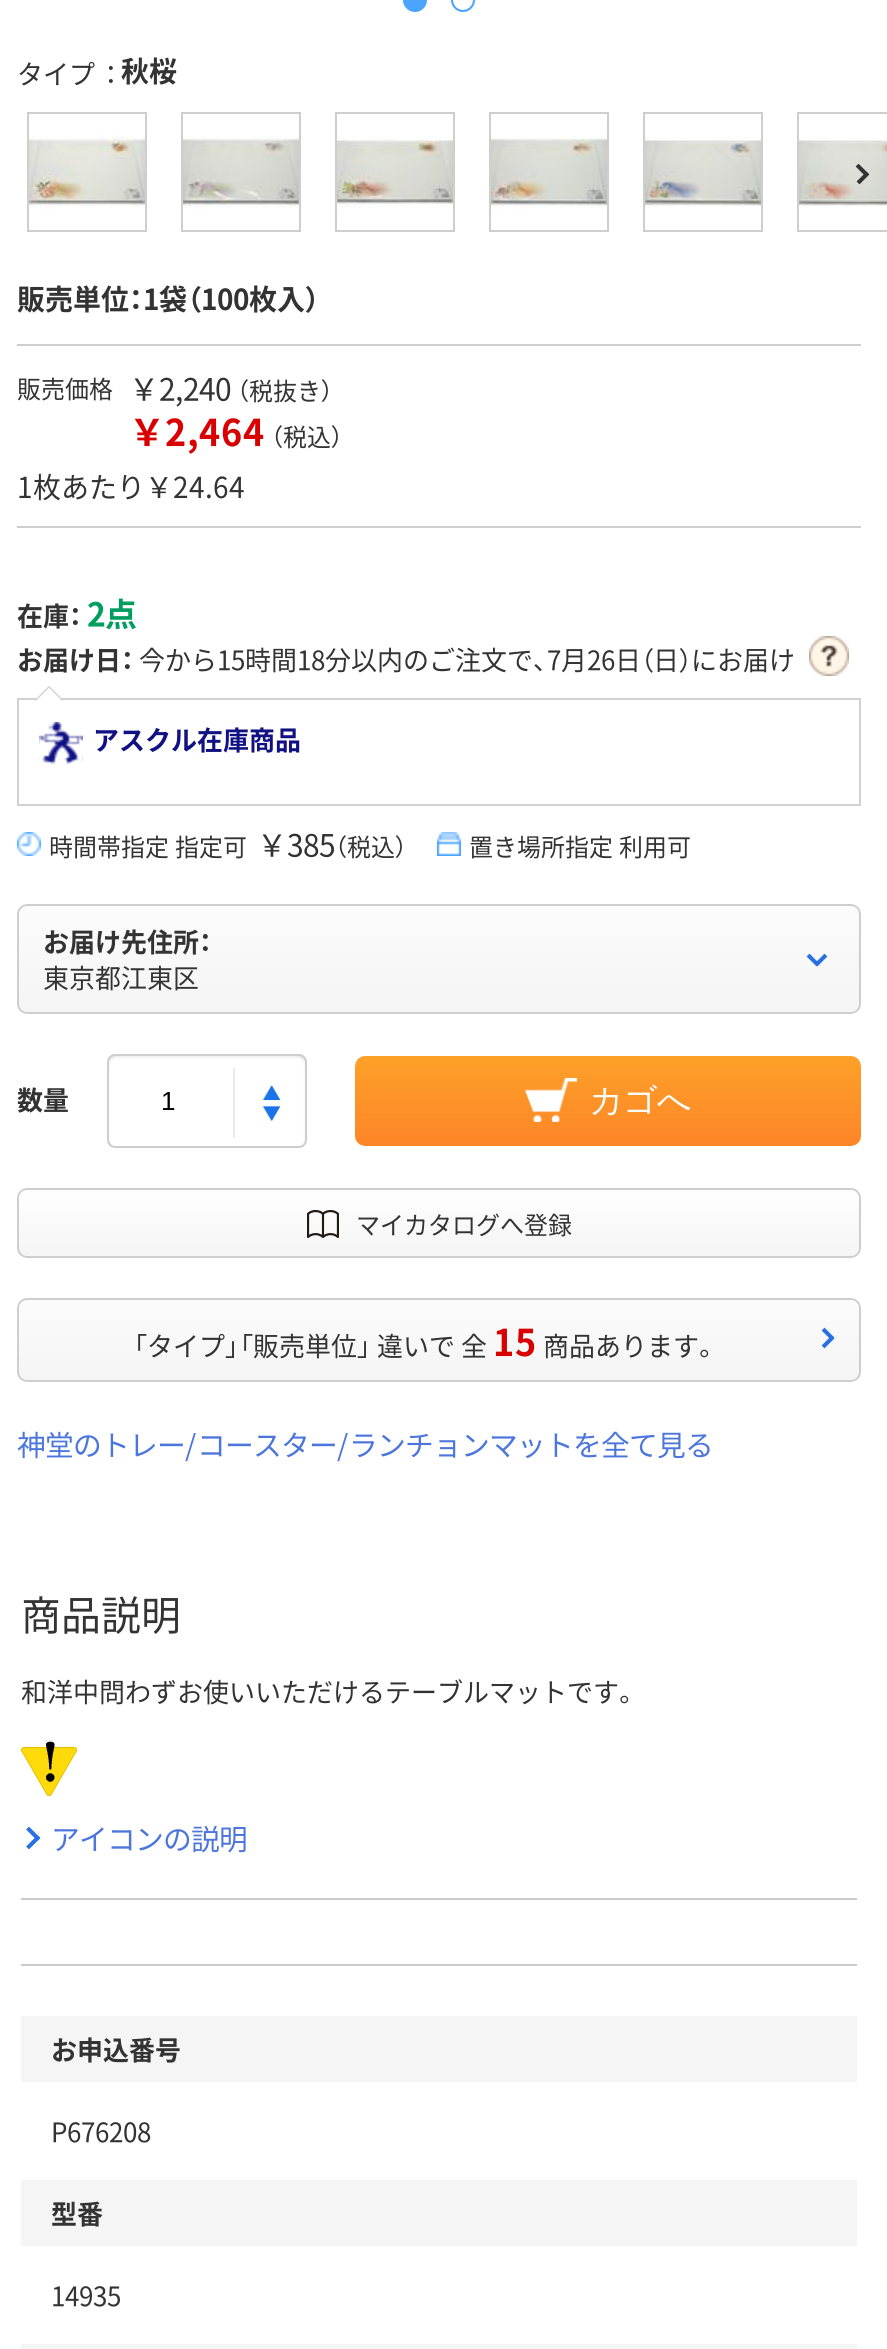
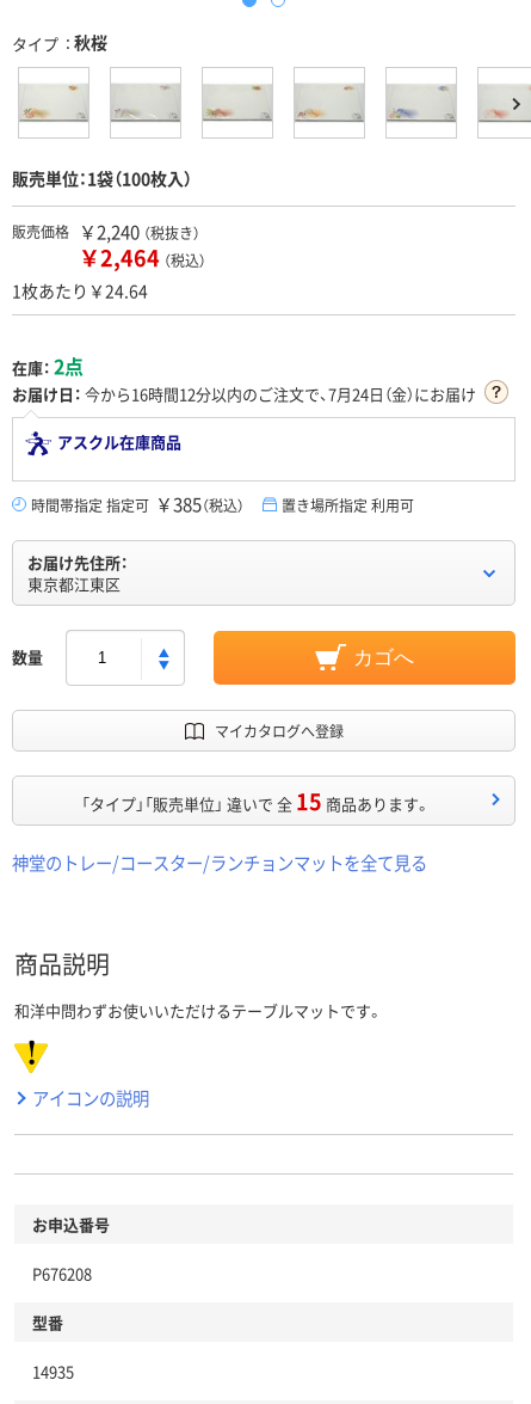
[17,640,795,678] お届け日：今から15時間18分以内のご注文で、7月26日（日）にお届け -> [12,383,476,405] お届け日：今から16時間12分以内のご注文で、7月24日（金）にお届け

